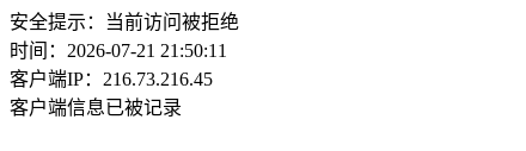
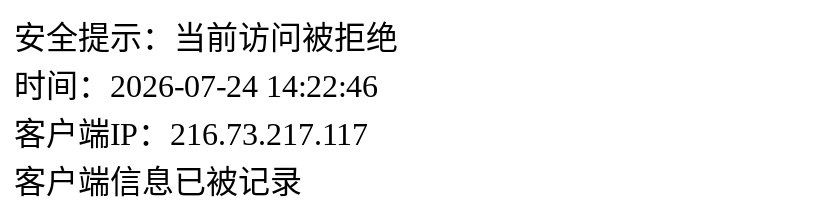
[10,40,227,61] 时间：2026-07-21 21:50:11 -> [14,69,378,103] 时间：2026-07-24 14:22:46
[10,69,213,89] 客户端IP：216.73.216.45 -> [14,117,368,151] 客户端IP：216.73.217.117

